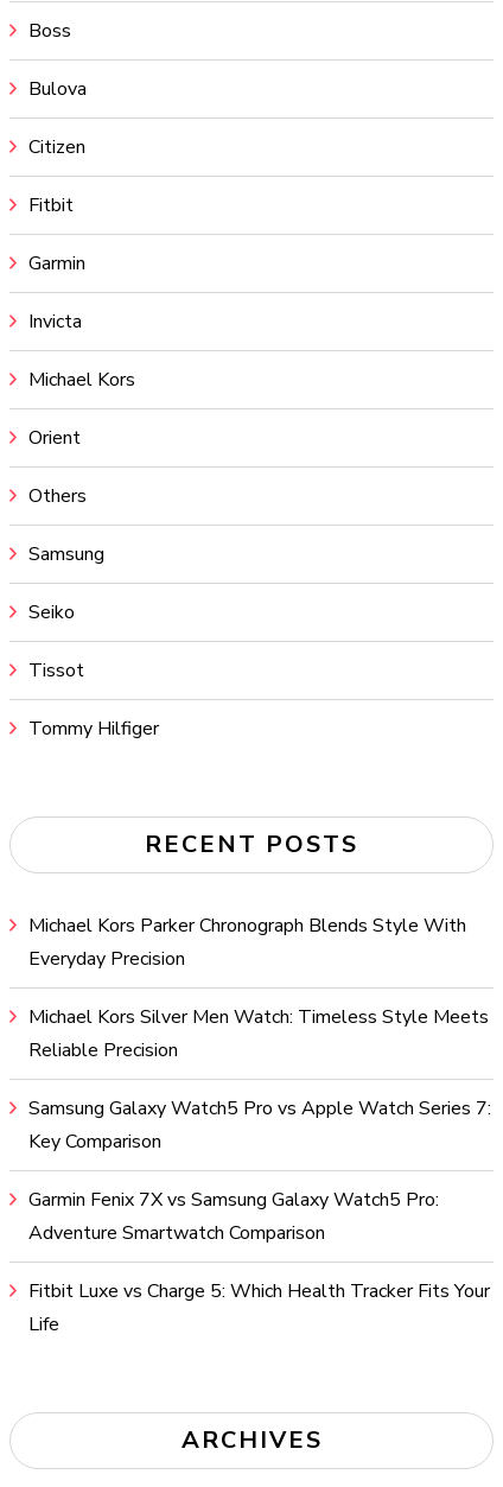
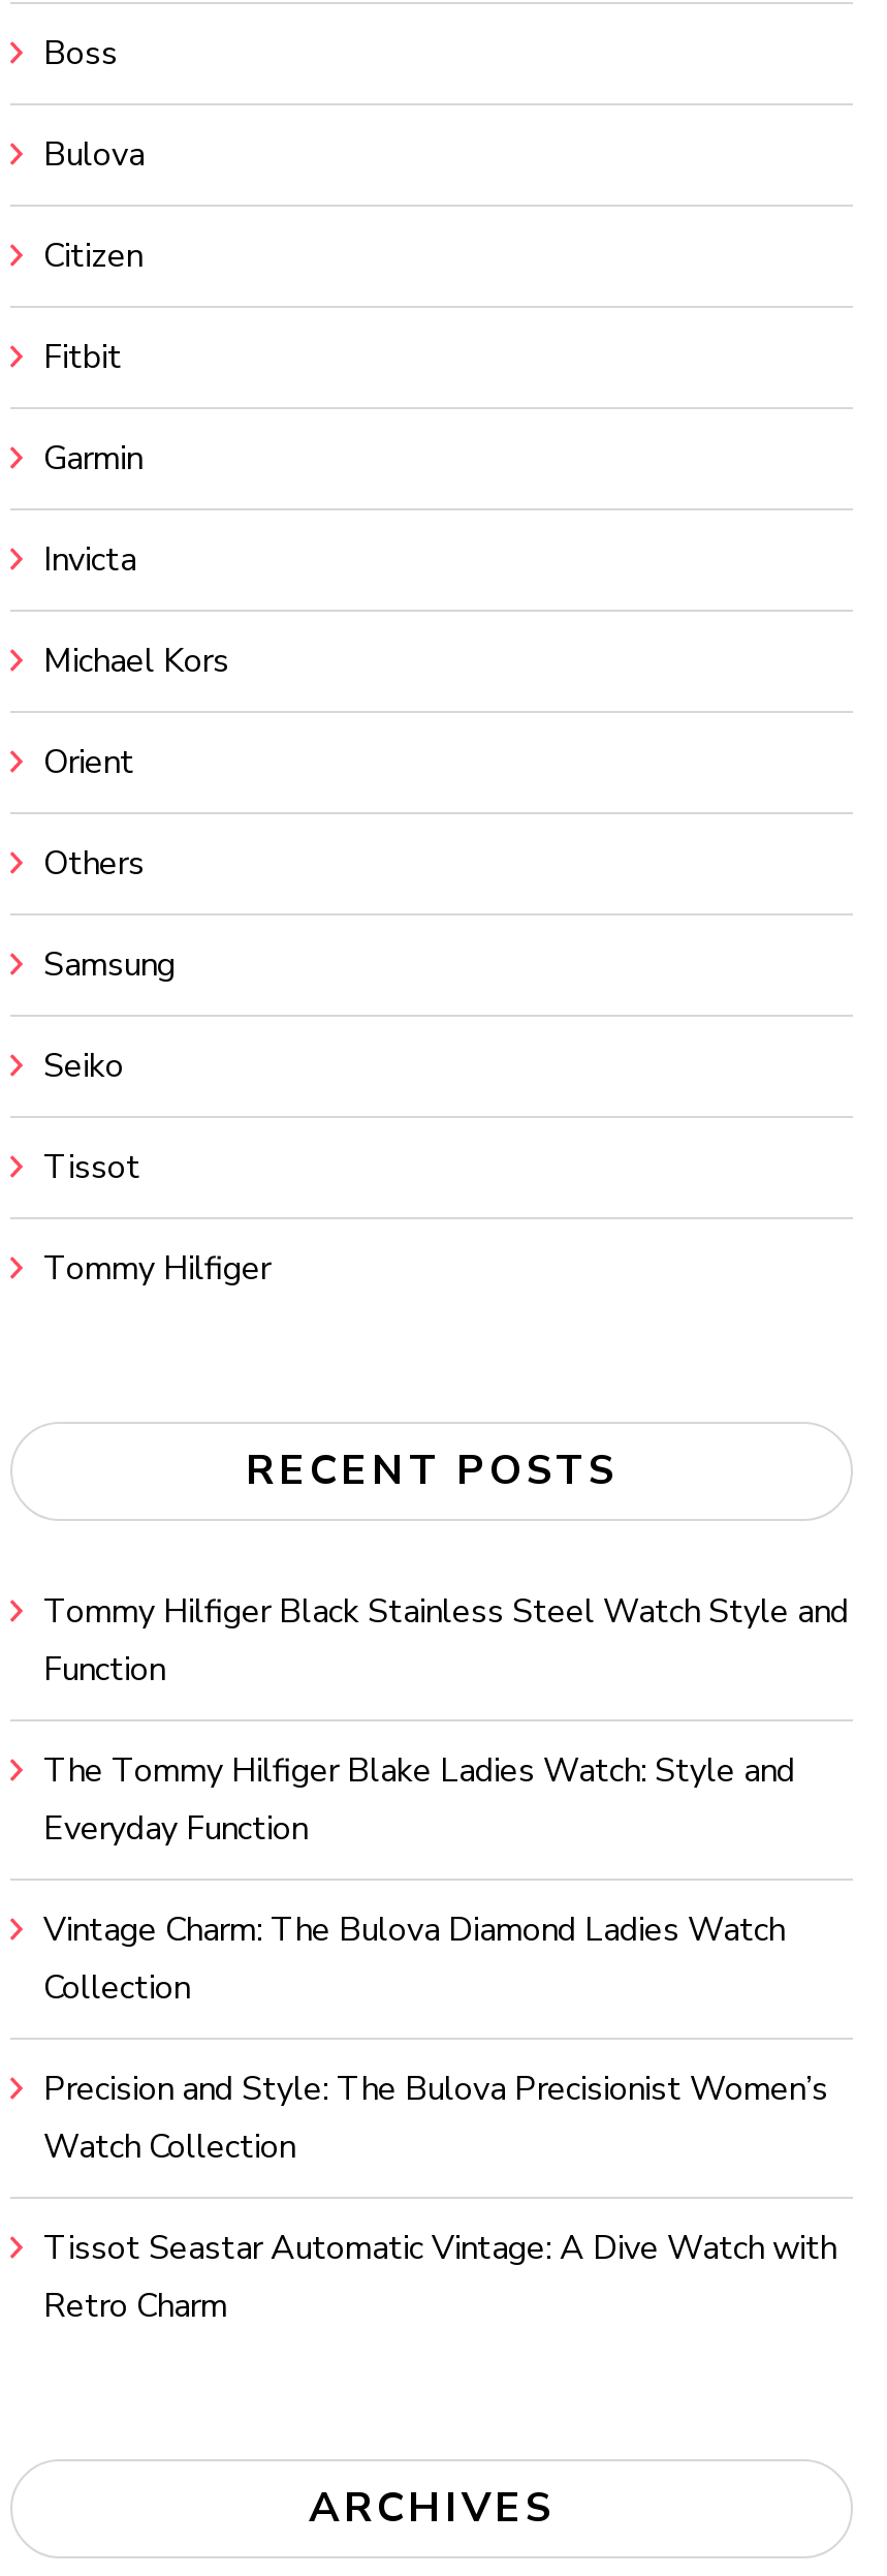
[28,913,466,972] Michael Kors Parker Chronograph Blends Style With | Everyday Precision -> [43,1590,849,1693] Tommy Hilfiger Black Stainless Steel Watch Style and | Function
[28,1004,489,1064] Michael Kors Silver Men Watch: Timeless Style Meets | Reliable Precision -> [43,1749,795,1852] The Tommy Hilfiger Blake Ladies Watch: Style and | Everyday Function
[28,1096,491,1155] Samsung Galaxy Watch5 Pro vs Apple Watch Series 7: | Key Comparison -> [43,1908,785,2012] Vintage Charm: The Bulova Diamond Ladies Watch | Collection
[28,1187,439,1247] Garmin Fenix 7X vs Samsung Galaxy Watch5 Pro: | Adventure Smartwatch Comparison -> [43,2067,828,2171] Precision and Style: The Bulova Precisionist Women’s | Watch Collection
[28,1279,490,1338] Fitbit Luxe vs Charge 5: Which Health Tracker Fits Your | Life -> [43,2227,836,2330] Tissot Seastar Automatic Vintage: A Dive Watch with | Retro Charm

